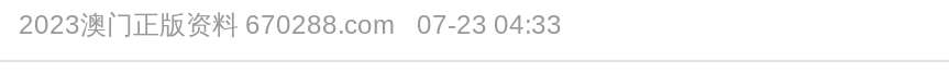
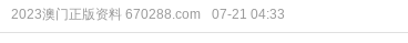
[19,10,562,40] 2023澳门正版资料 670288.com 07-23 04:33 -> [11,7,285,22] 2023澳门正版资料 670288.com 07-21 04:33

